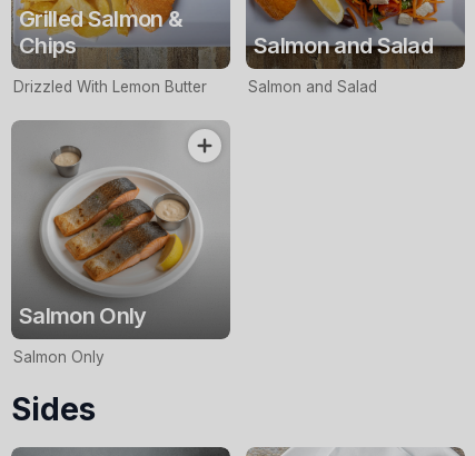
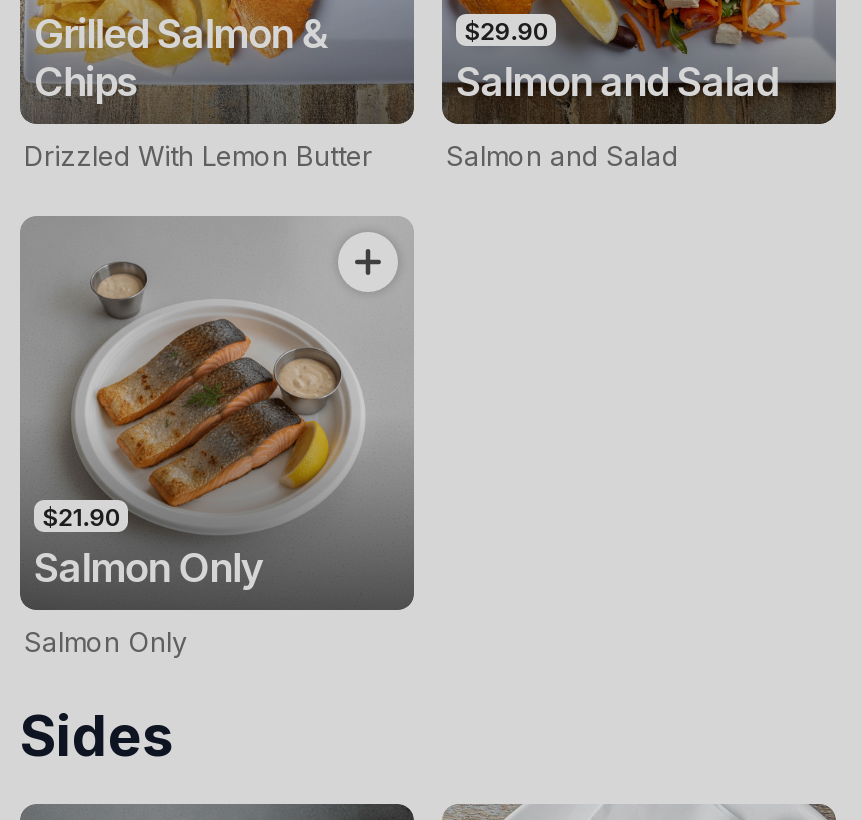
none -> [464,15,548,45] $29.90
none -> [42,501,120,531] $21.90

